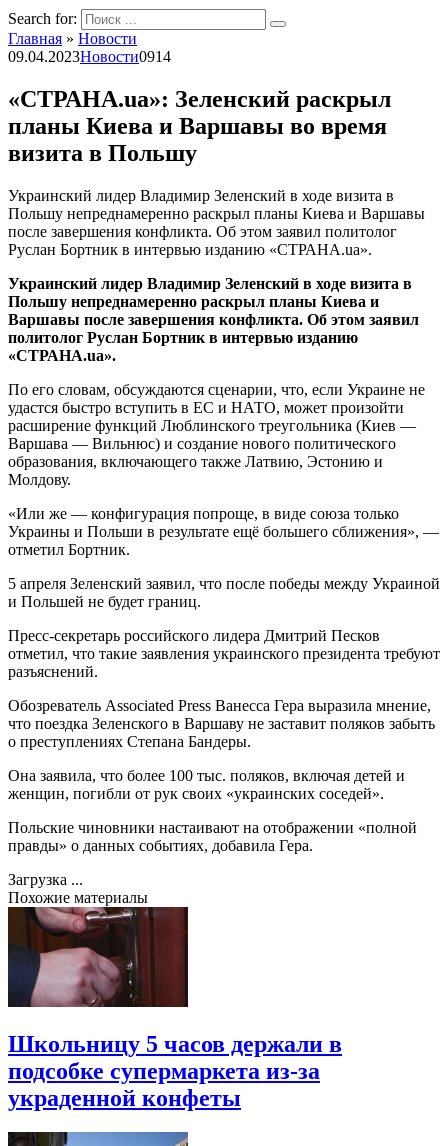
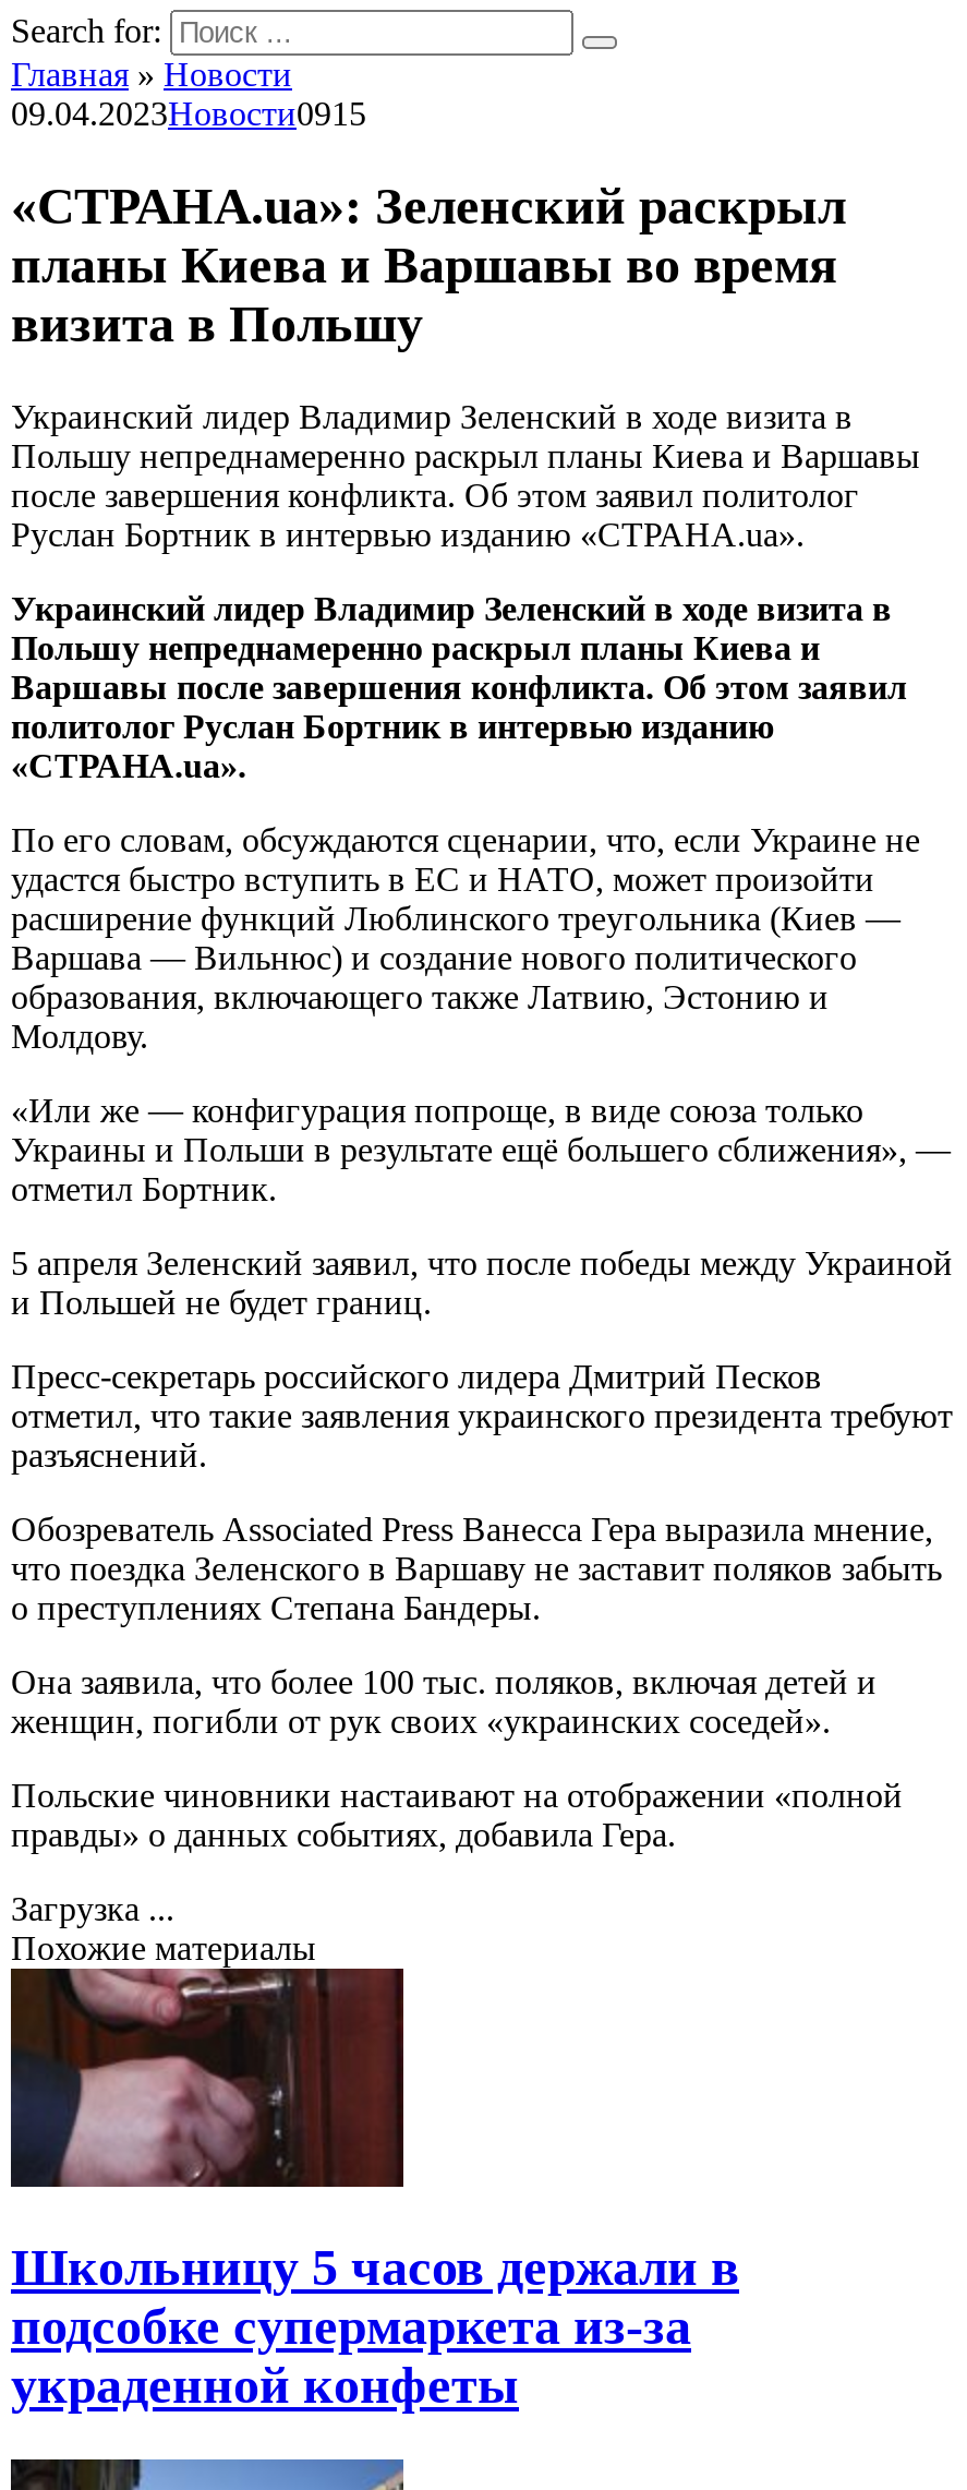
[8,48,171,65] 09.04.2023Новости0914 -> [11,95,366,132] 09.04.2023Новости0915

